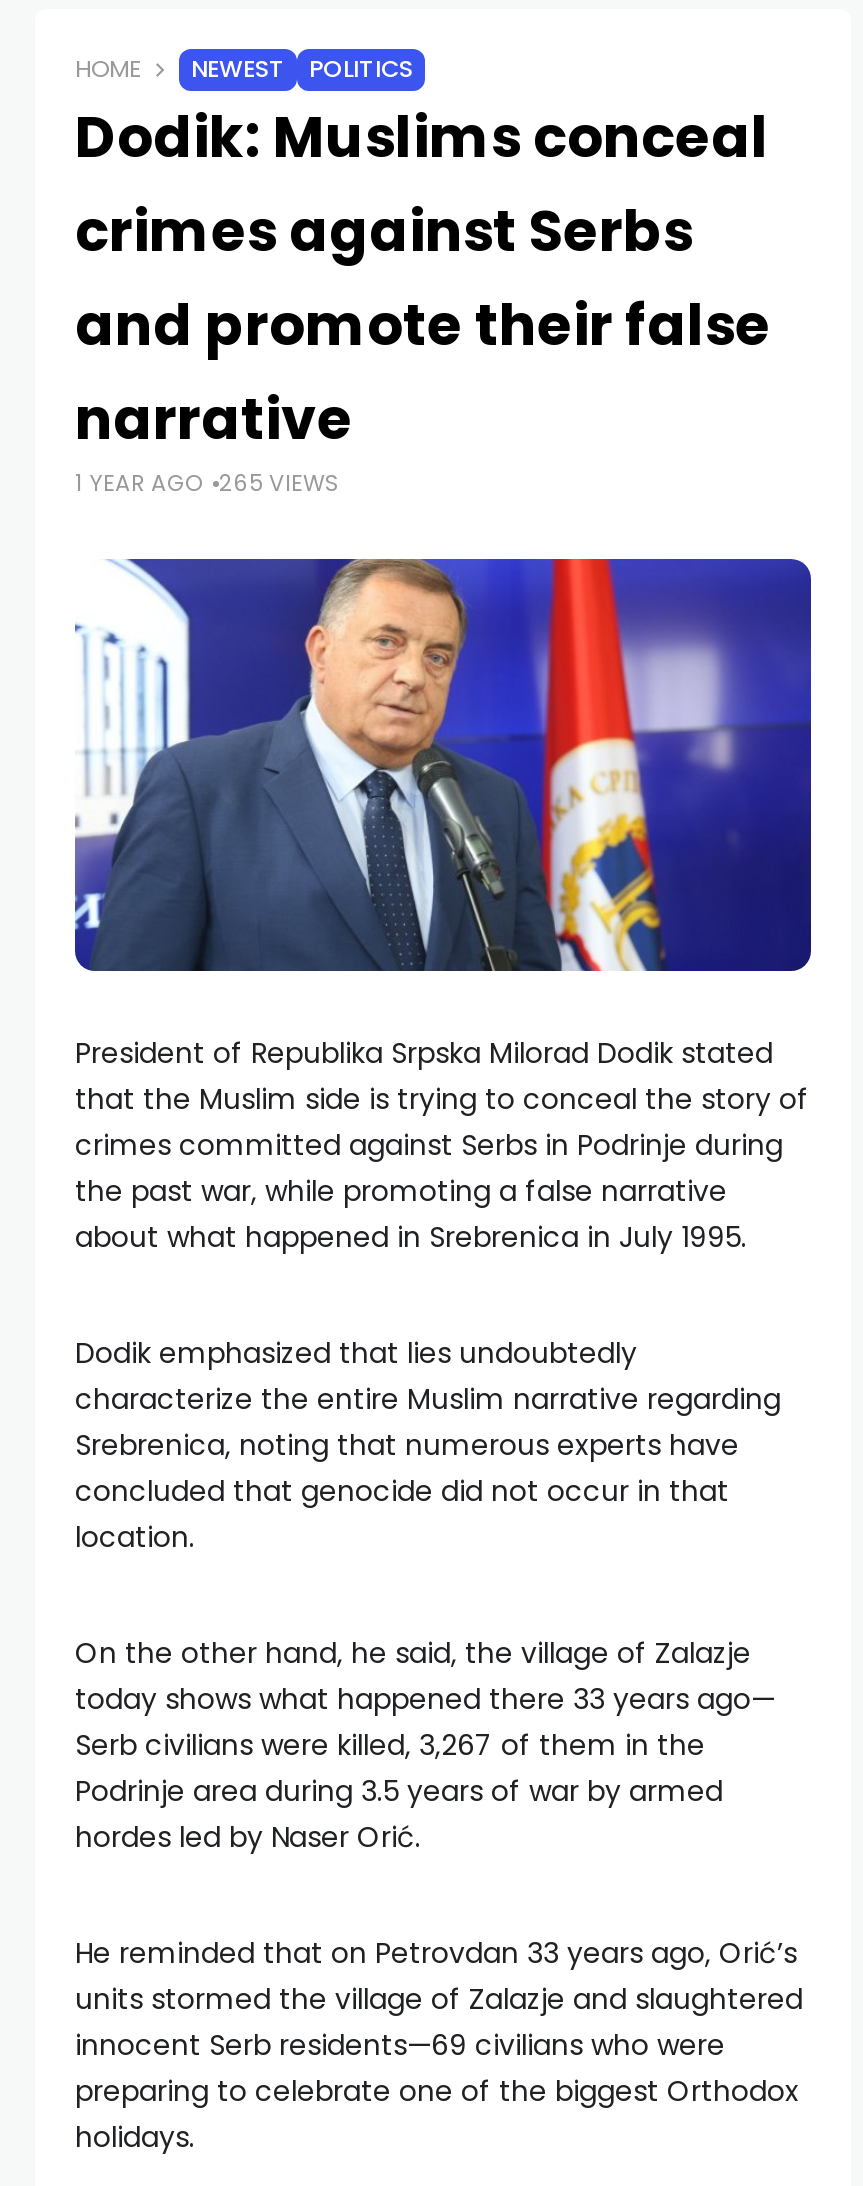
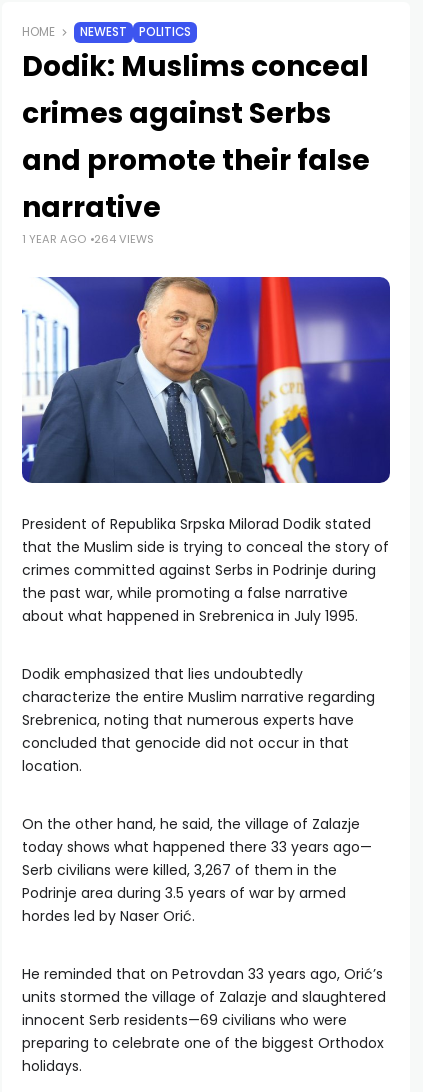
[75,467,339,499] 1 YEAR AGO 265 VIEWS -> [22,231,154,247] 1 YEAR AGO 264 VIEWS

